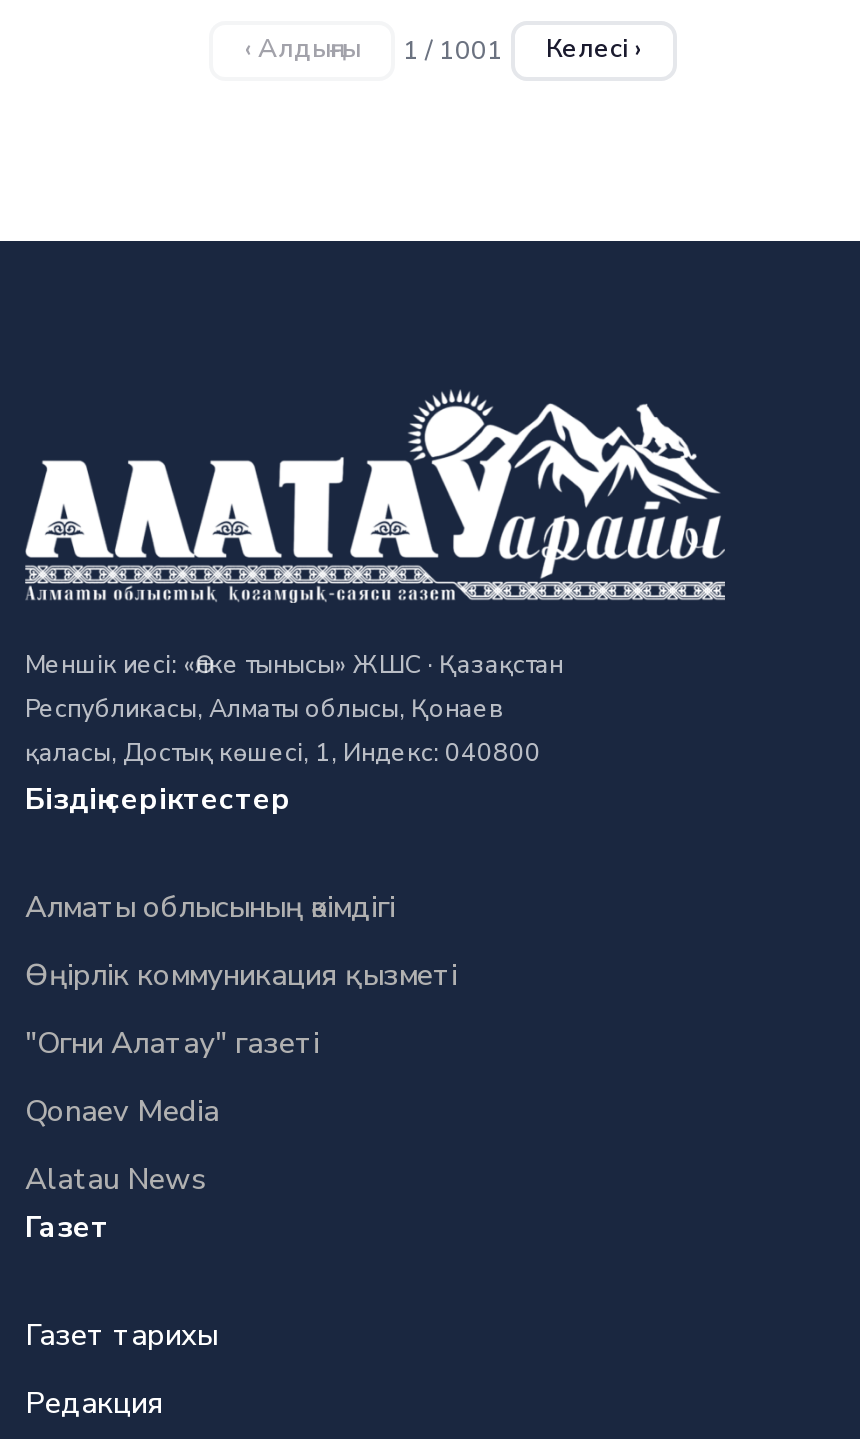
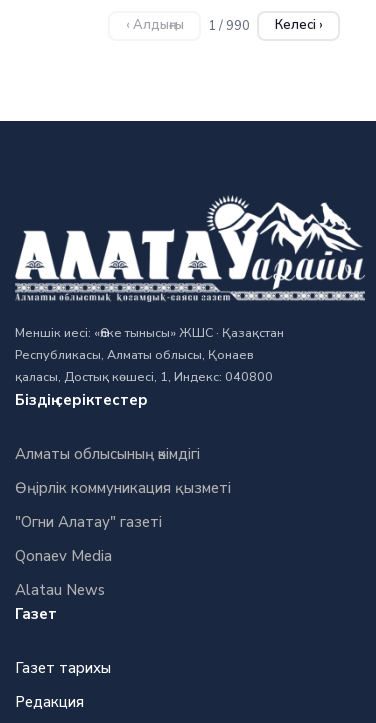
[403,32,503,68] 1 / 1001 -> [208,17,250,35] 1 / 990

